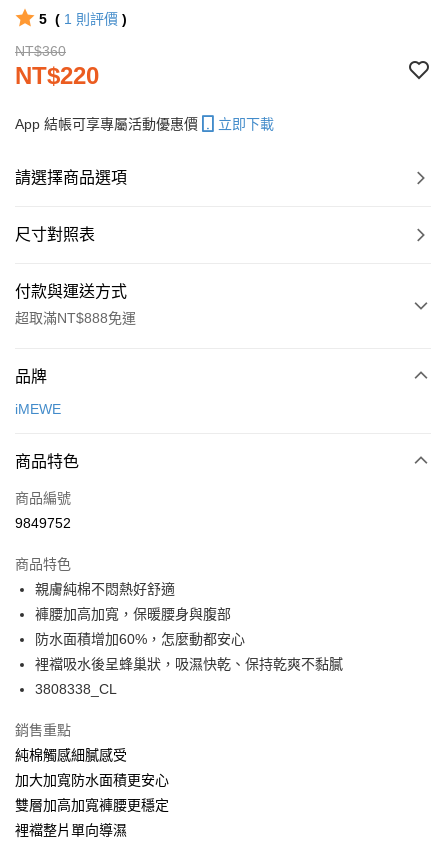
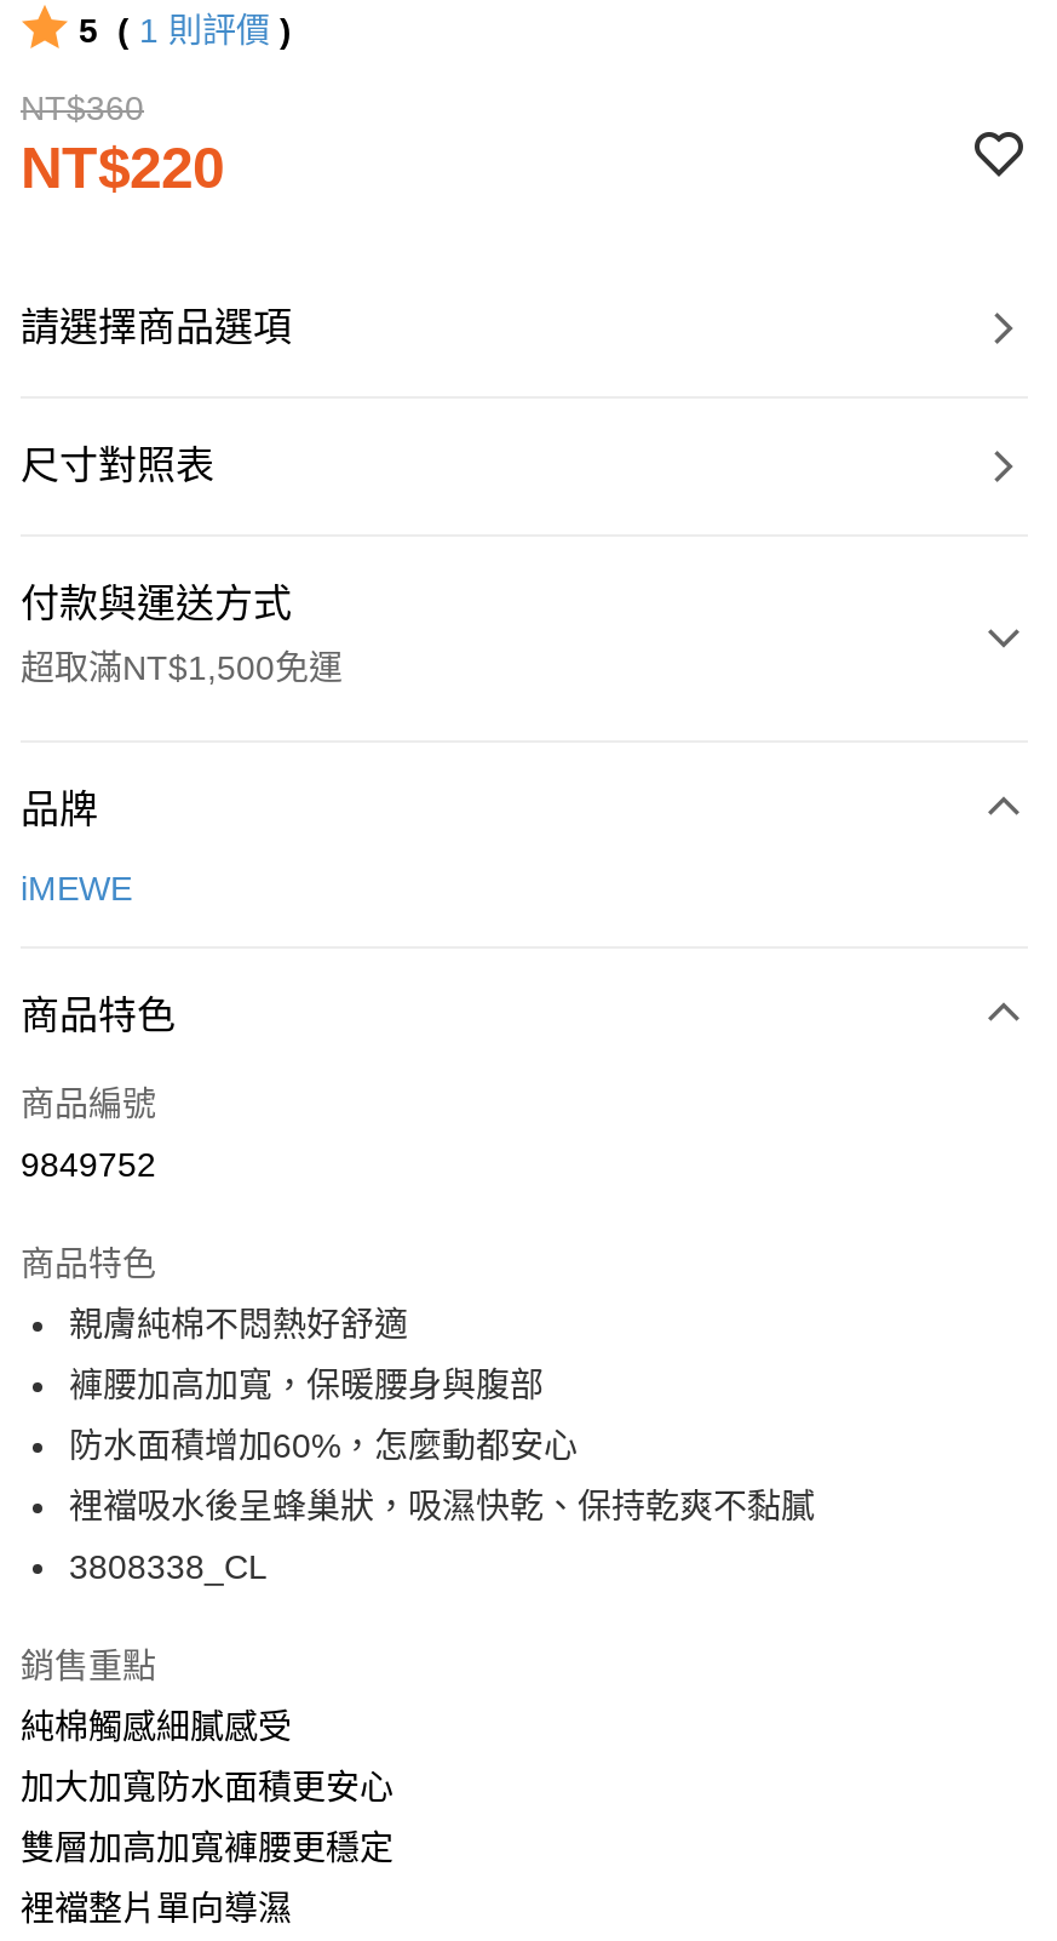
[15,116,274,132] App 結帳可享專屬活動優惠價 | 立即下載 -> none
[15,310,136,326] 超取滿NT$888免運 -> [21,648,343,687] 超取滿NT$1,500免運

